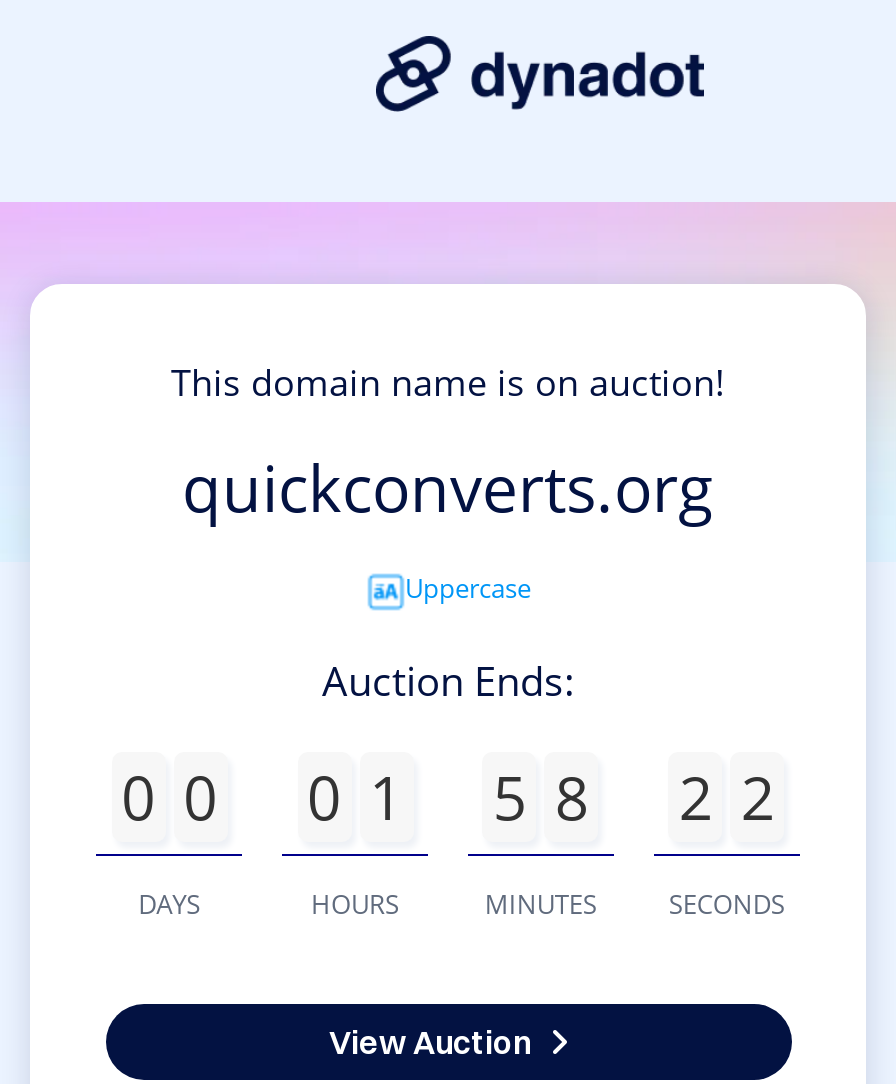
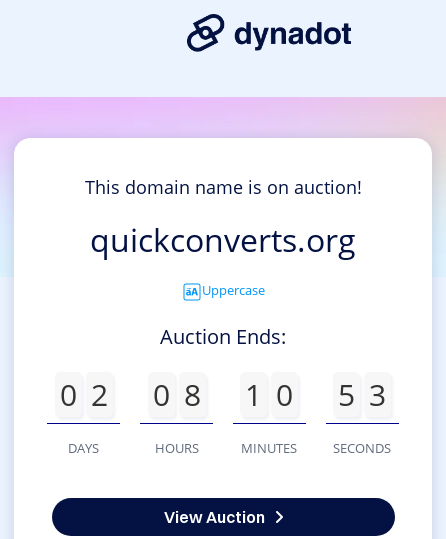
[121,756,217,838] 0 0 -> [60,374,108,415] 0 2
[307,756,403,838] 0 1 -> [152,374,200,415] 0 8
[493,756,589,838] 5 8 -> [245,374,293,415] 1 0
[679,756,775,838] 2 2 -> [338,374,386,415] 5 3

